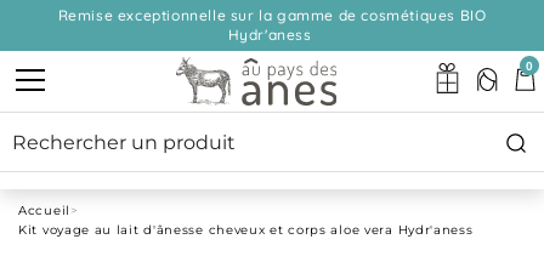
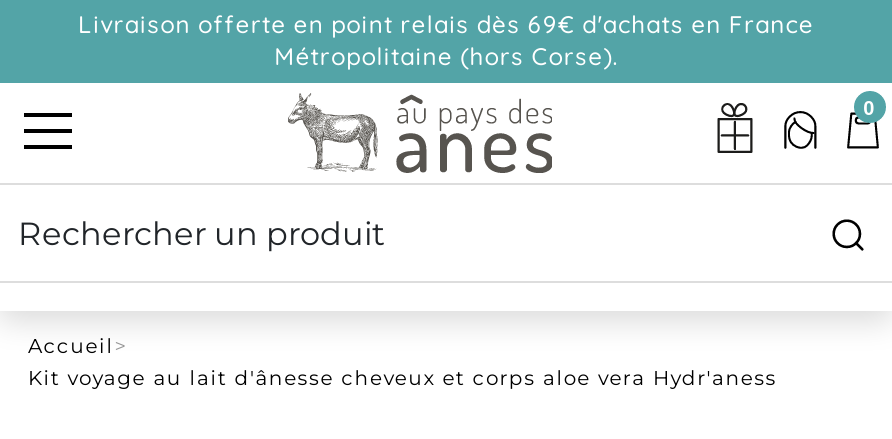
[58,6,486,44] Remise exceptionnelle sur la gamme de cosmétiques BIO | Hydr'aness -> [78,9,814,71] Livraison offerte en point relais dès 69€ d'achats en France | Métropolitaine (hors Corse).

